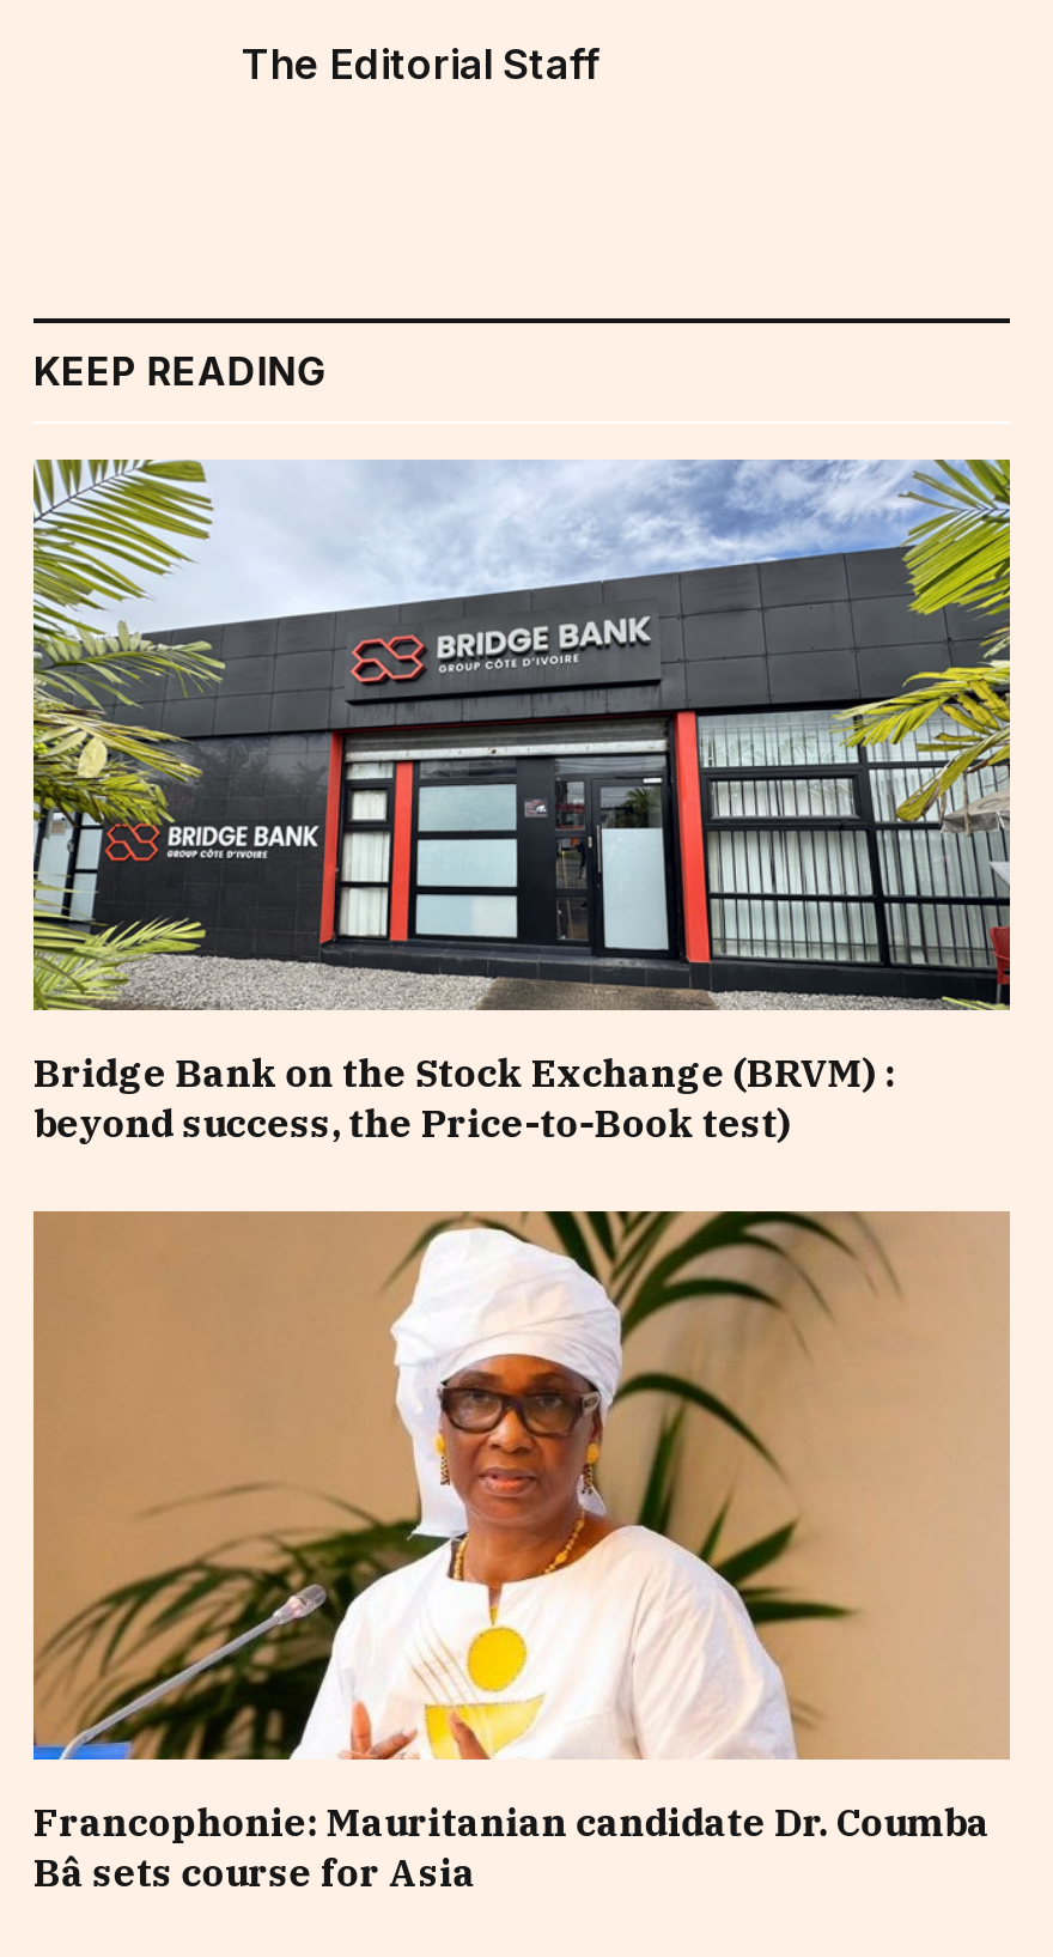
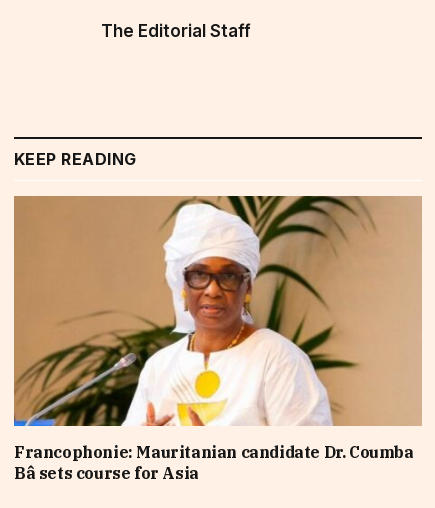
[31,460,1012,1146] [image] | Bridge Bank on the Stock Exchange (BRVM) : | beyond success, the Price-to-Book test) -> none

